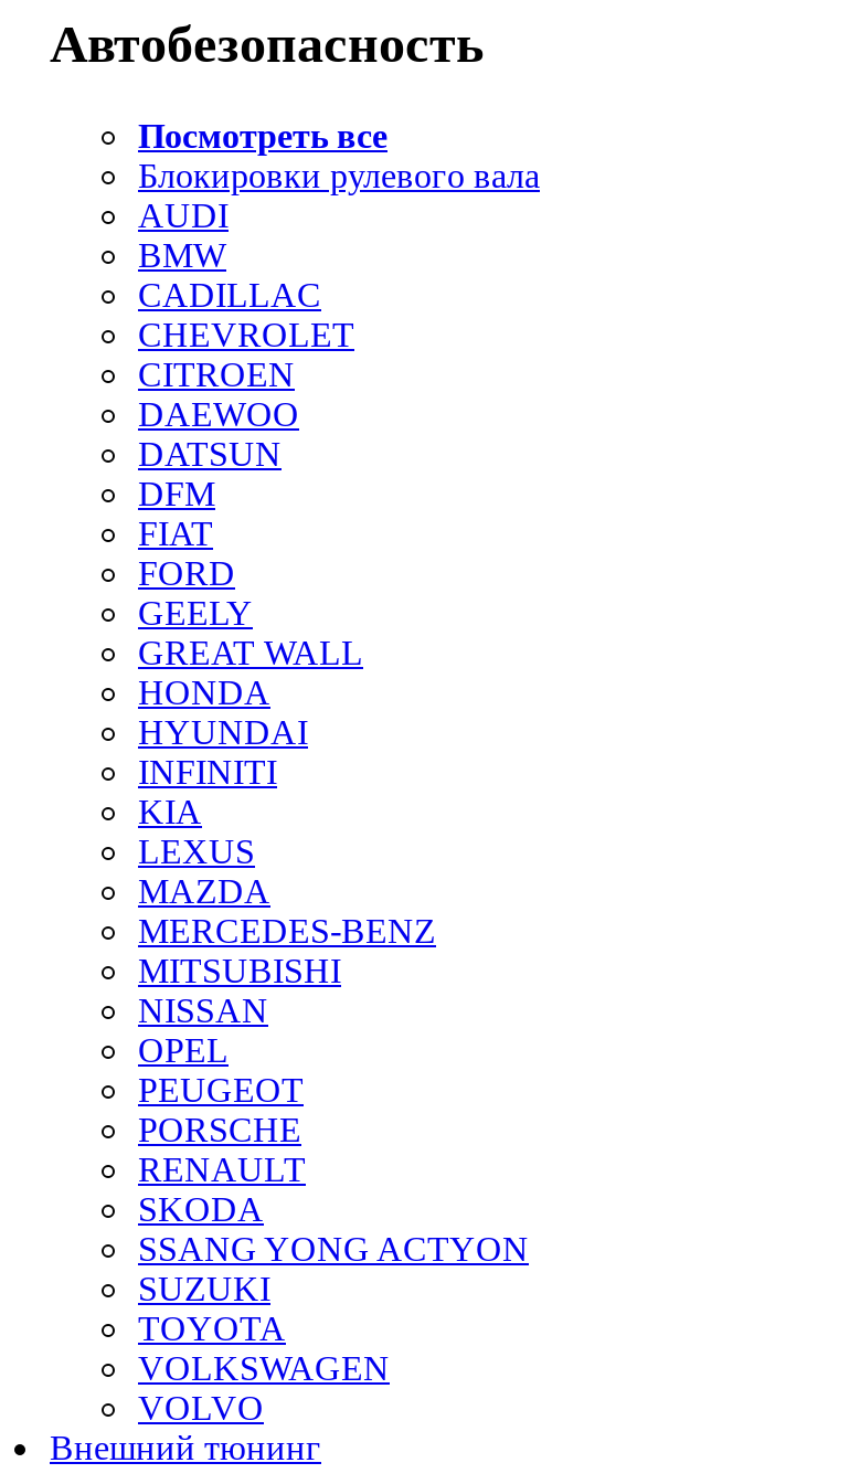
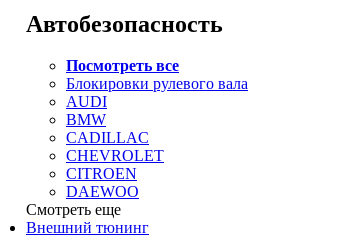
[138,436,529,1428] DATSUN | DFM | FIAT | FORD | GEELY | GREAT WALL | HONDA | HYUNDAI | INFINITI | KIA | LEXUS | MAZDA | MERCEDES-BENZ | MITSUBISHI | NISSAN | OPEL | PEUGEOT | PORSCHE | RENAULT | SKODA | SSANG YONG ACTYON | SUZUKI | TOYOTA | VOLKSWAGEN | VOLVO -> [26,201,121,218] Смотреть еще

